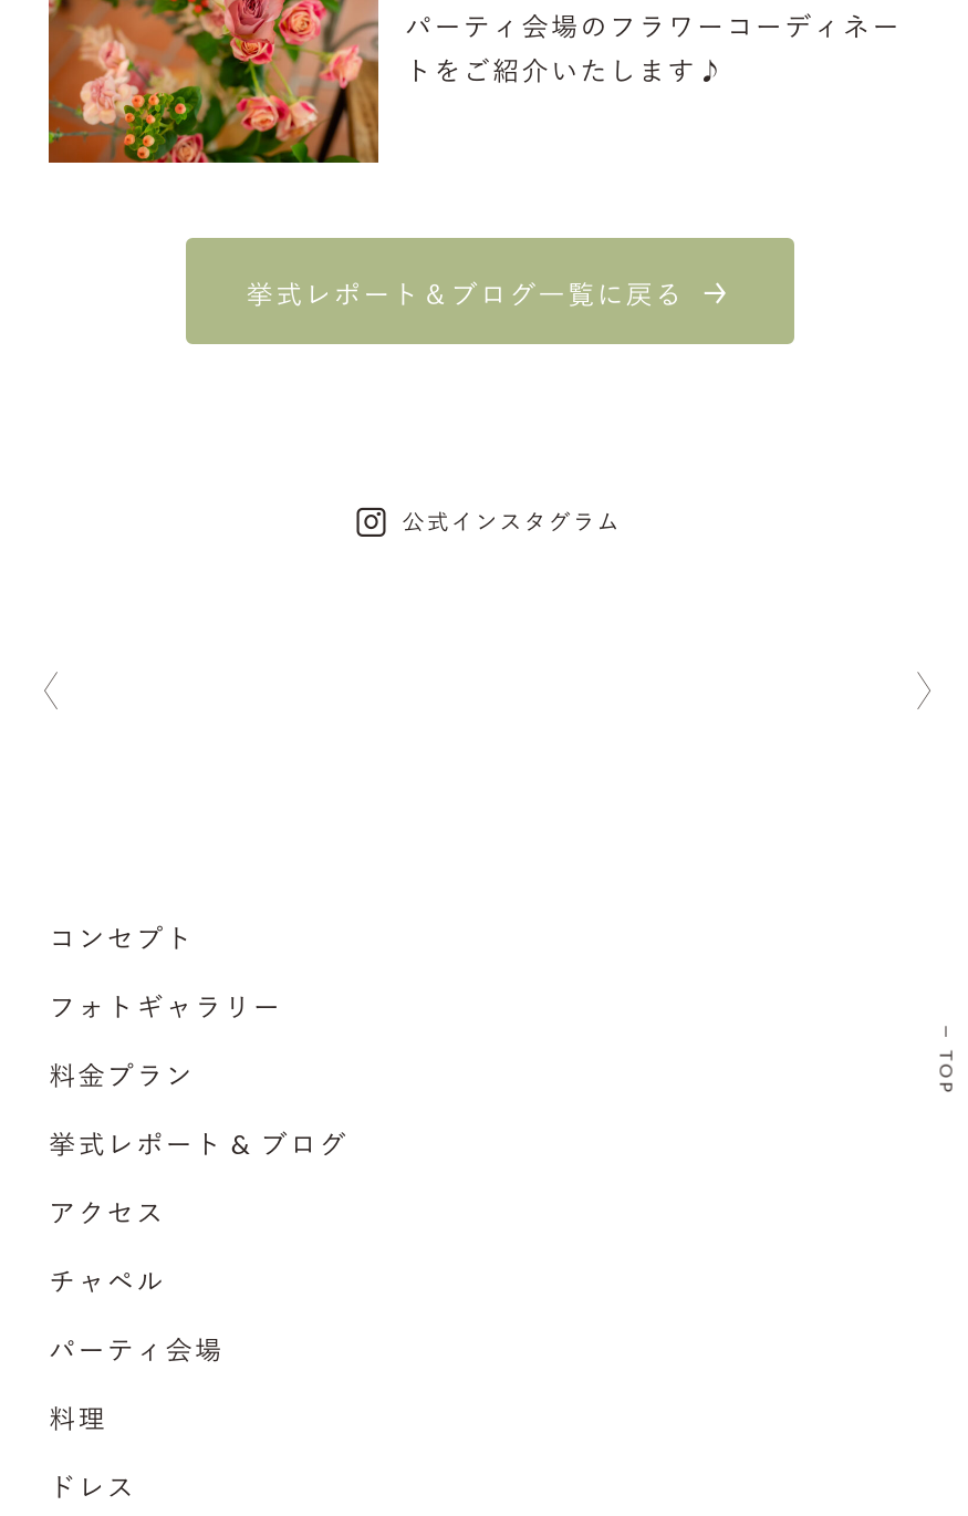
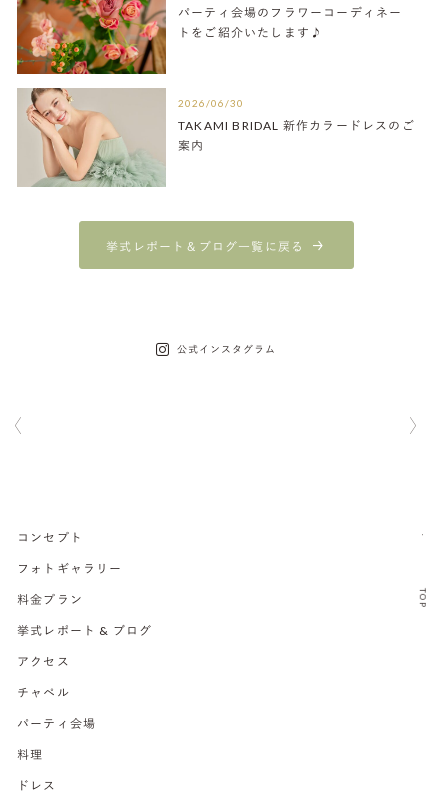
none -> [17,87,415,187] [image] | 2026/06/30 | TAKAMI BRIDAL 新作カラードレスのご | 案内

